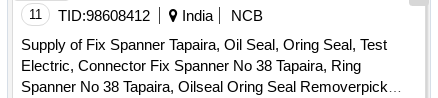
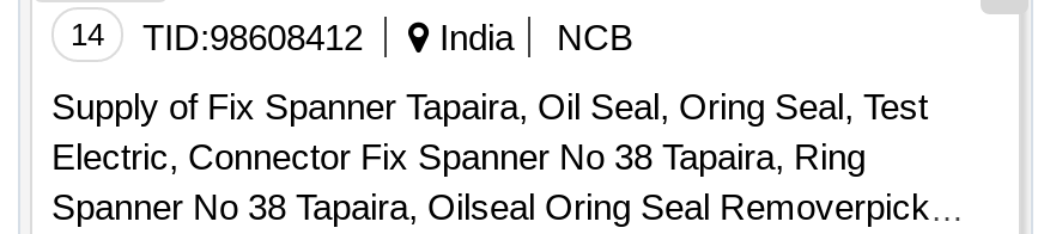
[29,7,263,24] 11 TID:98608412 India NCB -> [71,17,633,58] 14 TID:98608412 India NCB

